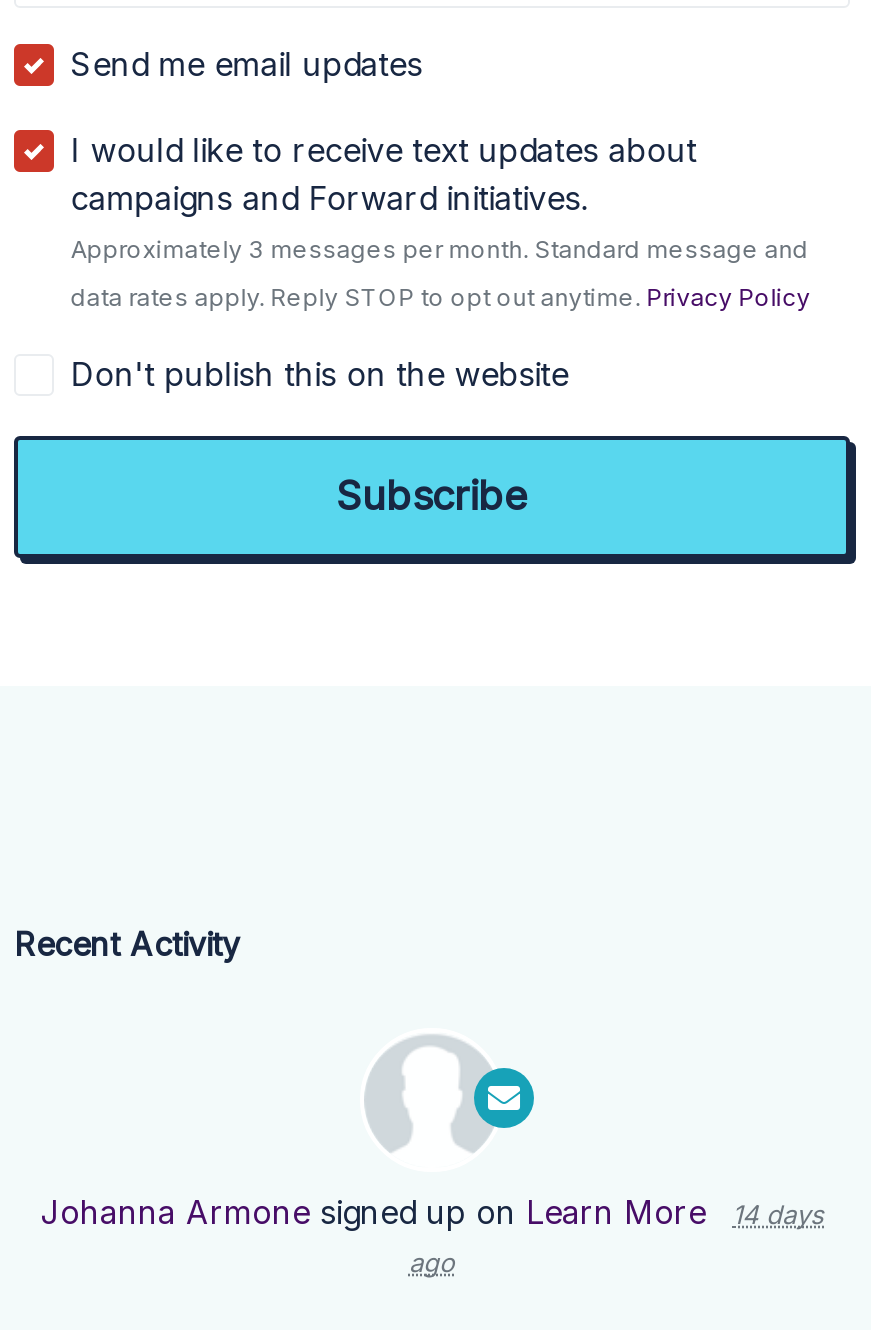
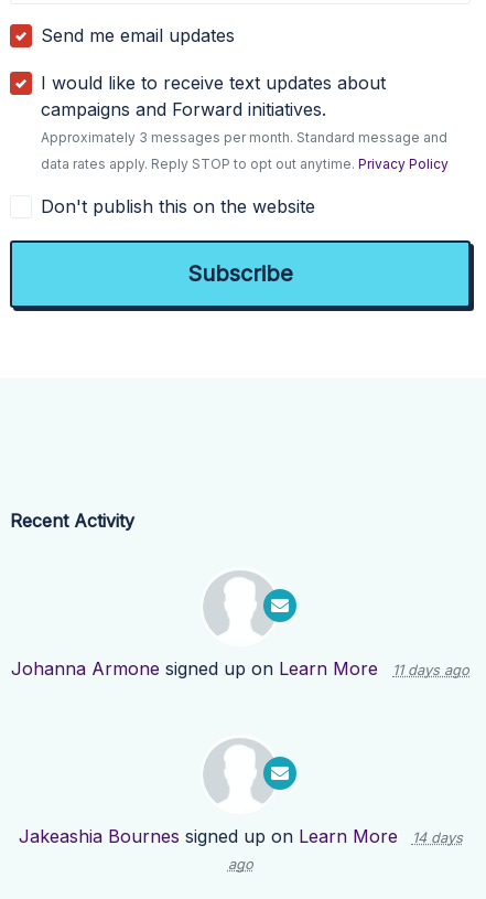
none -> [18,826,397,848] Jakeashia Bournes signed up on Learn More
none -> [392,662,469,679] 11 days ago

